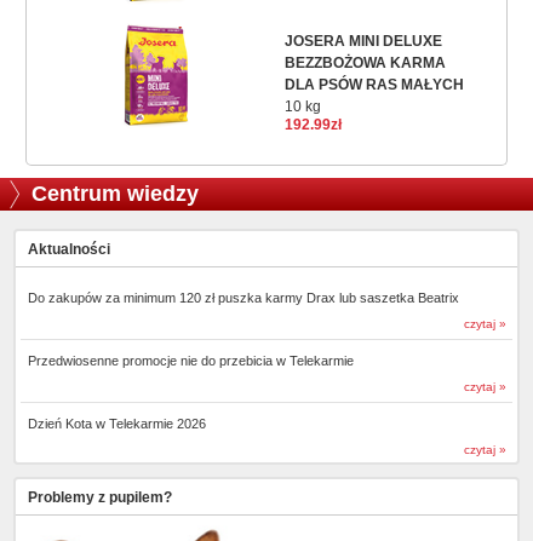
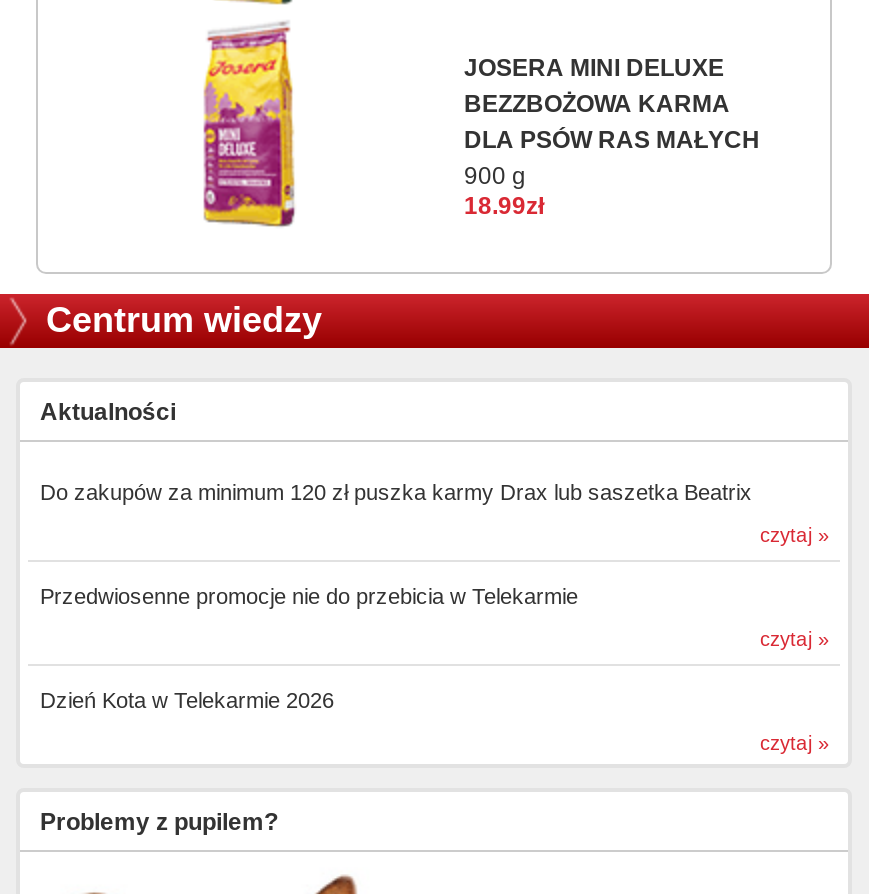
[124,15,189,137] [image] -> [200,22,304,228] [image]
[285,98,342,133] 10 kg | 192.99zł -> [464,163,544,221] 900 g | 18.99zł

